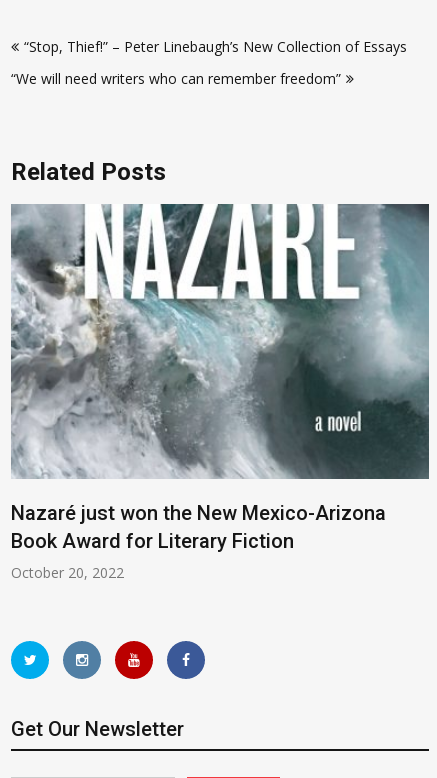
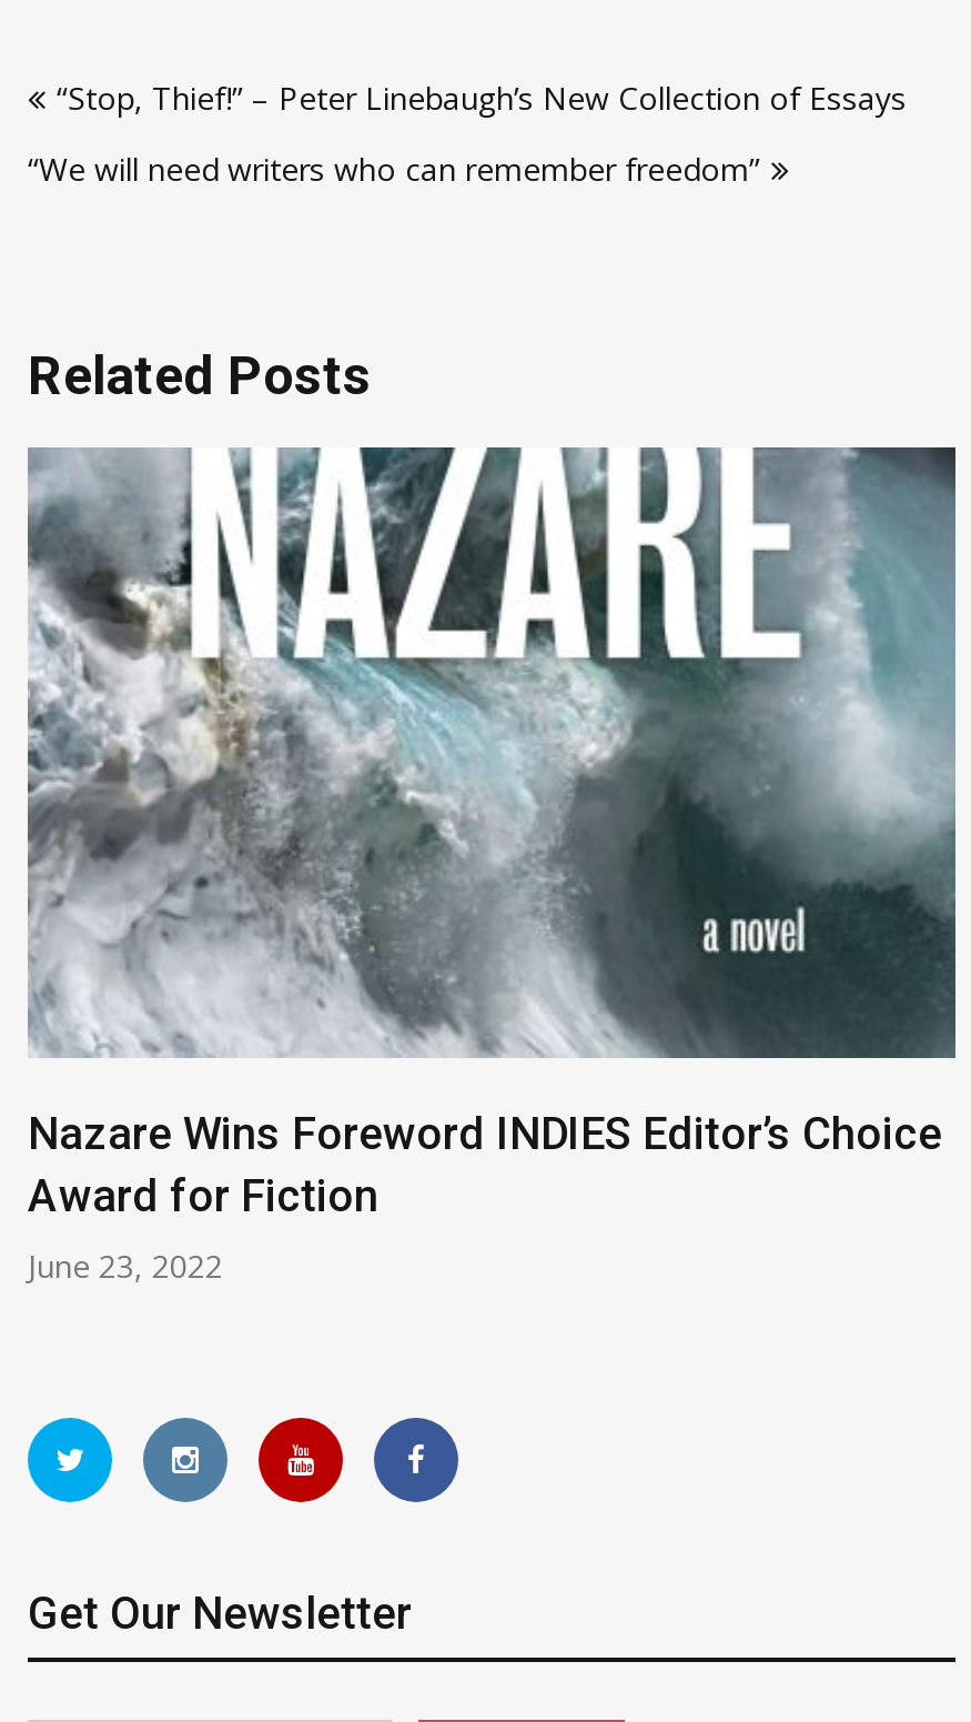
[11,501,386,582] Nazaré just won the New Mexico-Arizona | Book Award for Literary Fiction | October 20, 2022 -> [28,1107,942,1287] Nazare Wins Foreword INDIES Editor’s Choice | Award for Fiction | June 23, 2022

